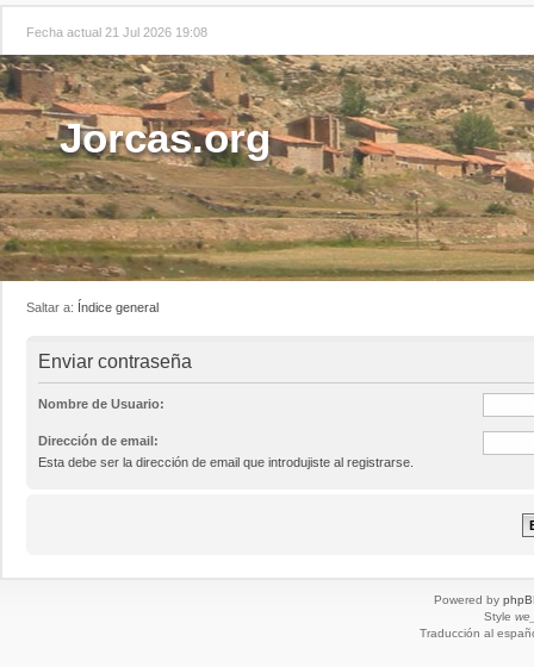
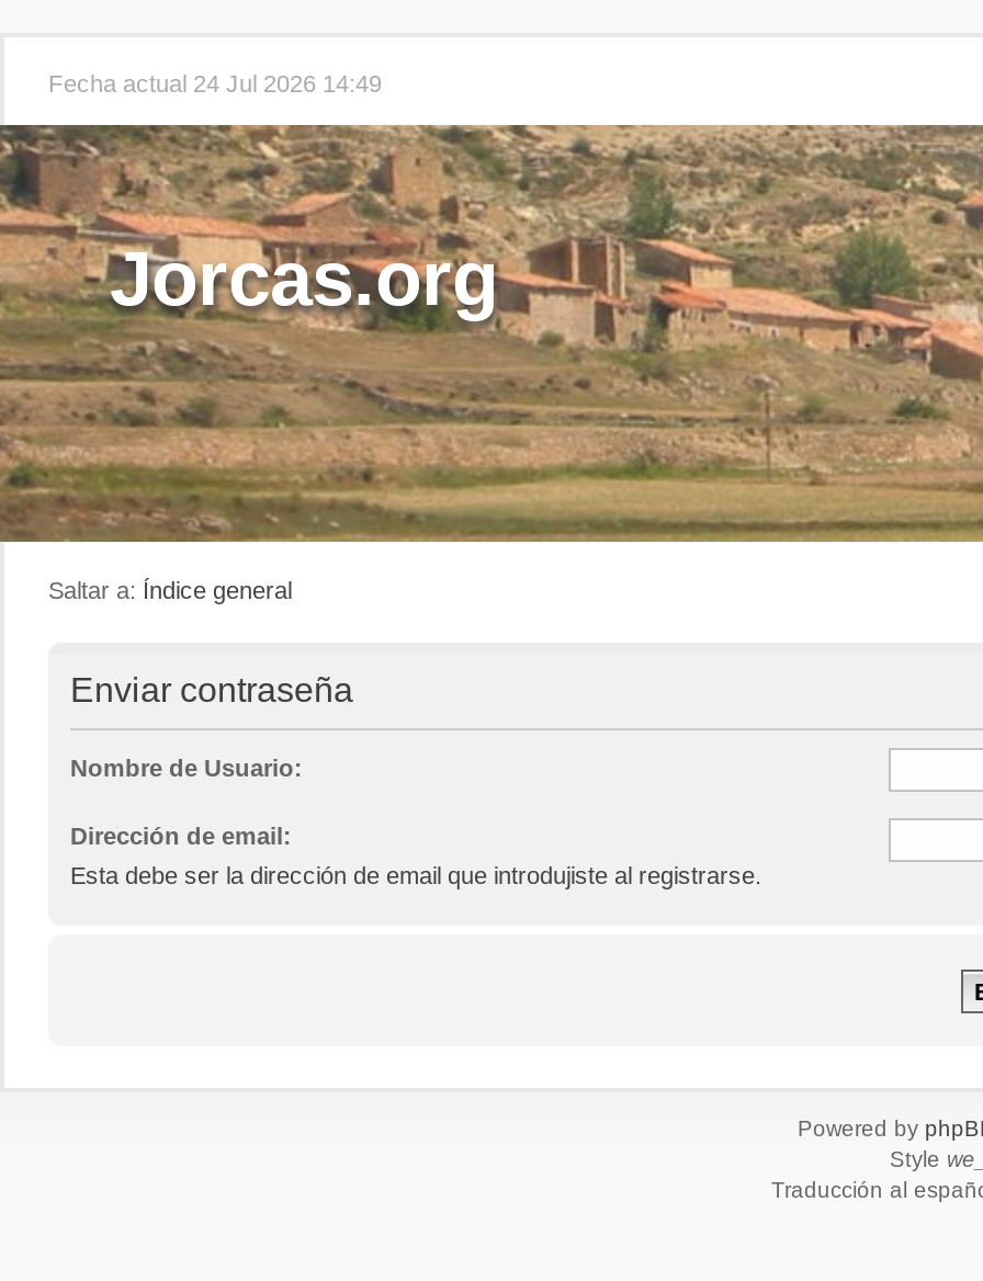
[26,25,207,39] Fecha actual 21 Jul 2026 19:08 -> [48,70,382,97] Fecha actual 24 Jul 2026 14:49

